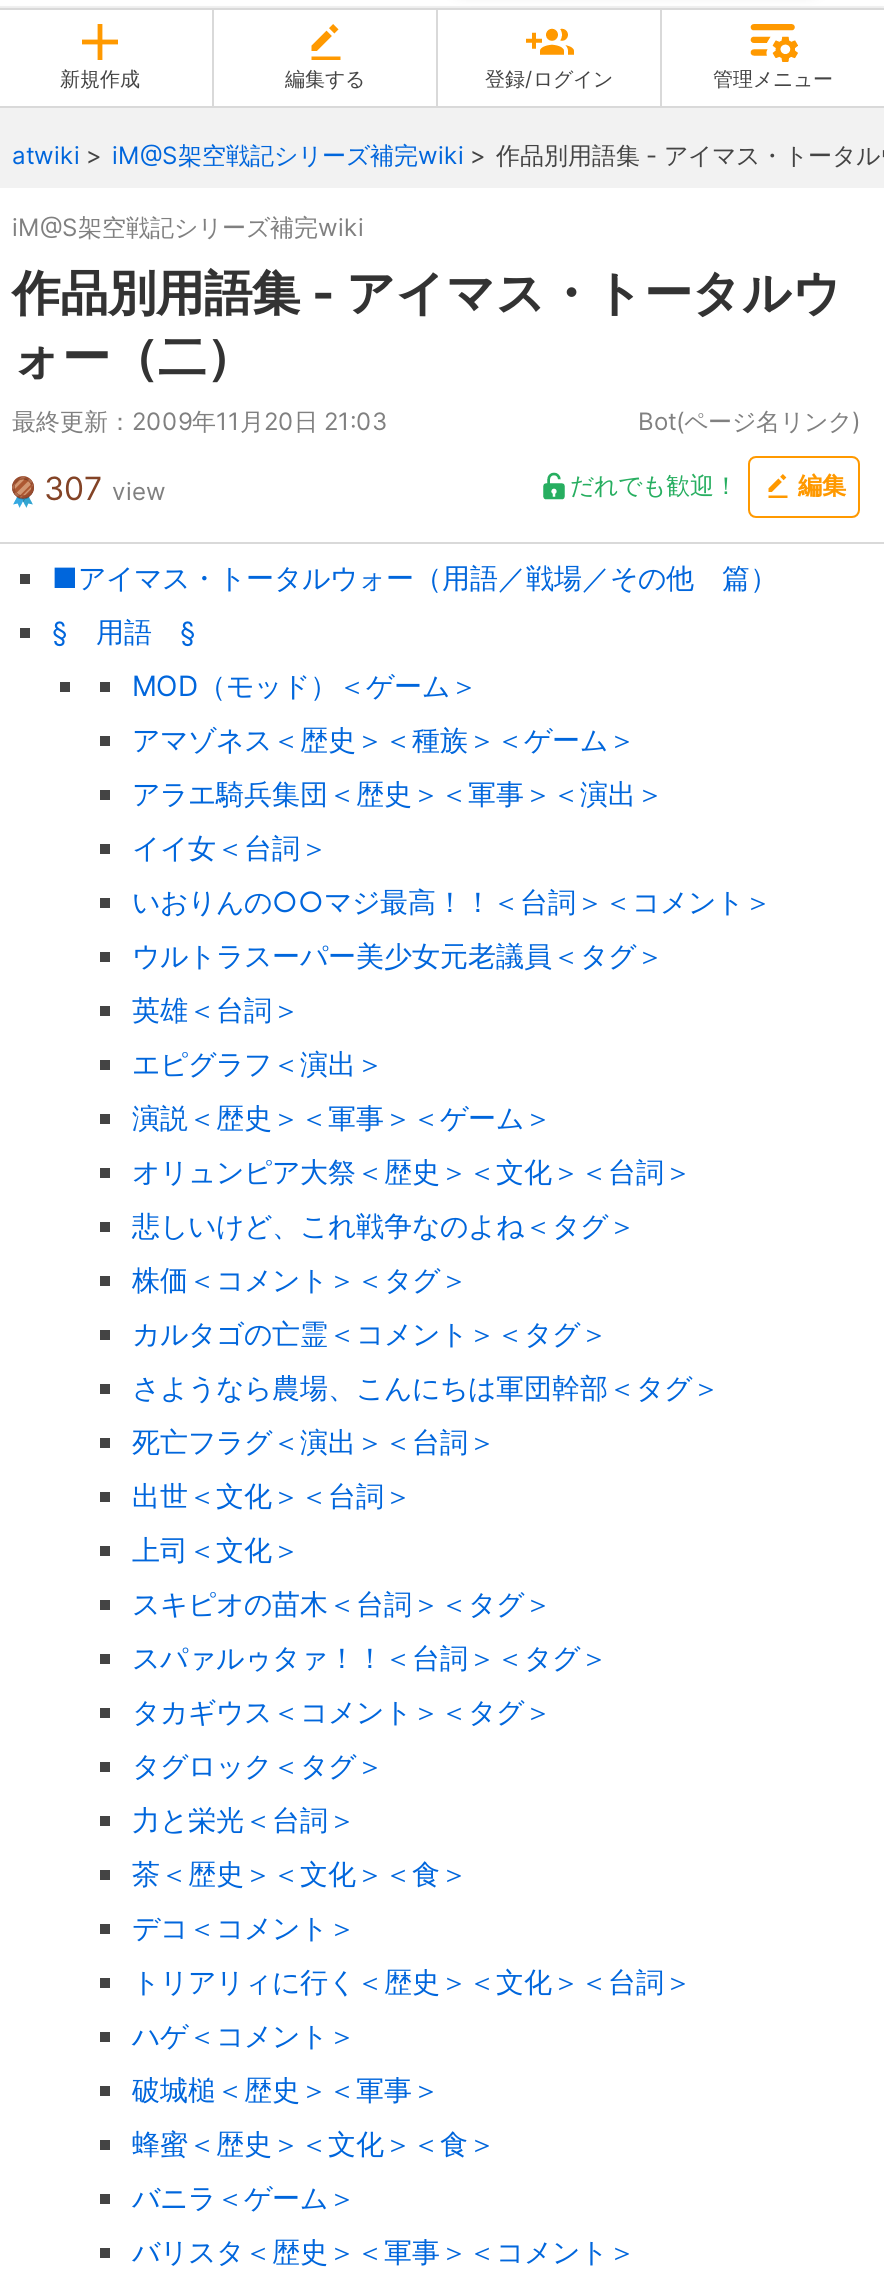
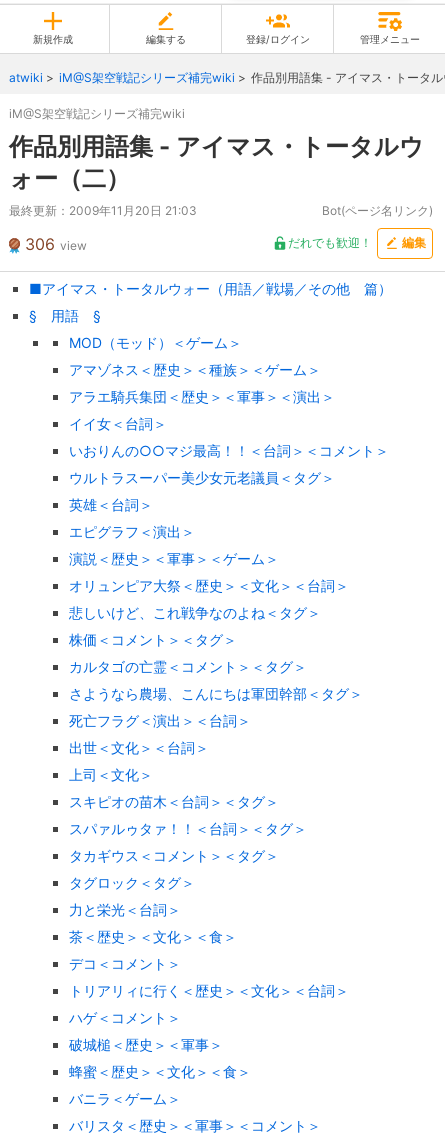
[44,467,166,507] 307 view -> [25,233,87,253] 306 view

